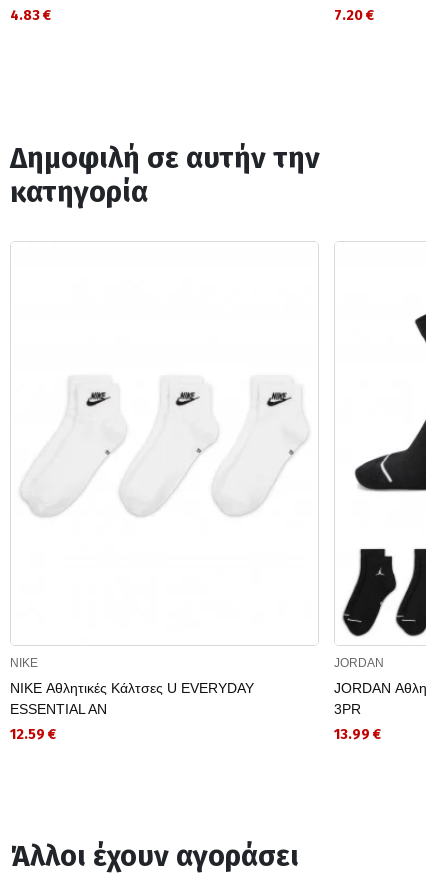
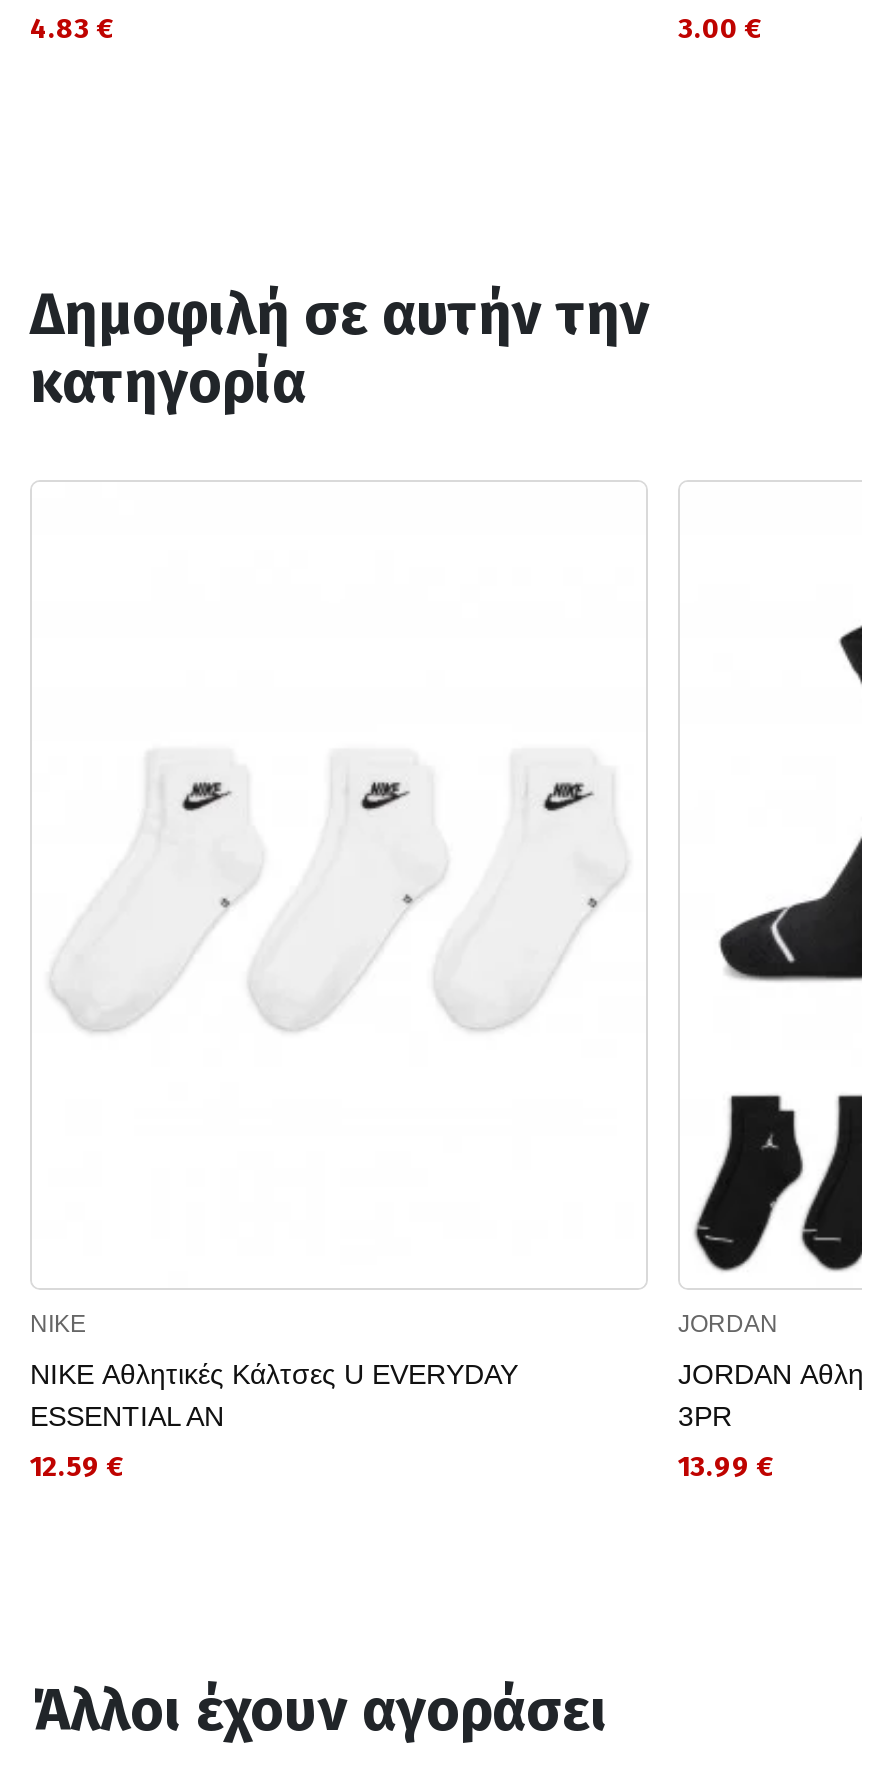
[334,7,374,24] 7.20 € -> [678,12,760,46] 3.00 €

